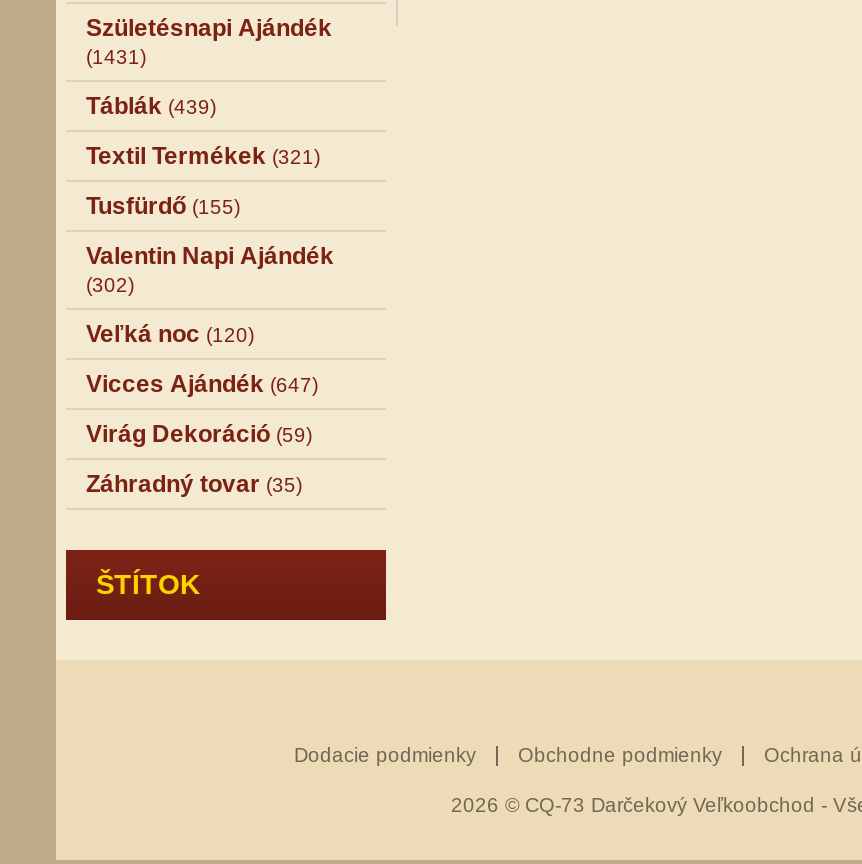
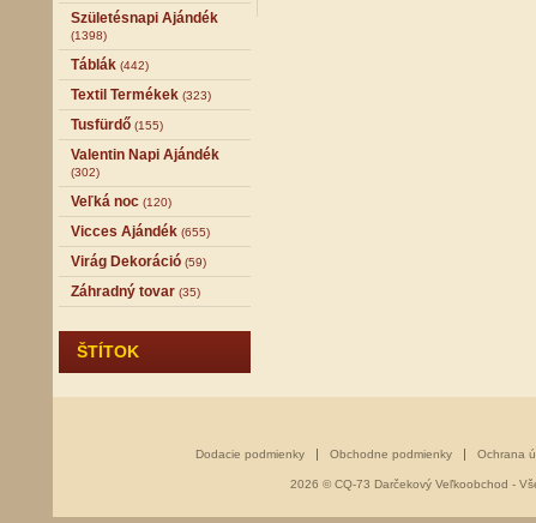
[86,46,146,68] (1431) -> [71,29,107,42] (1398)
[86,92,216,120] Táblák (439) -> [71,56,149,73] Táblák (442)
[86,142,320,170] Textil Termékek (321) -> [71,86,211,103] Textil Termékek (323)
[86,370,318,398] Vicces Ajándék (647) -> [71,223,210,240] Vicces Ajándék (655)

